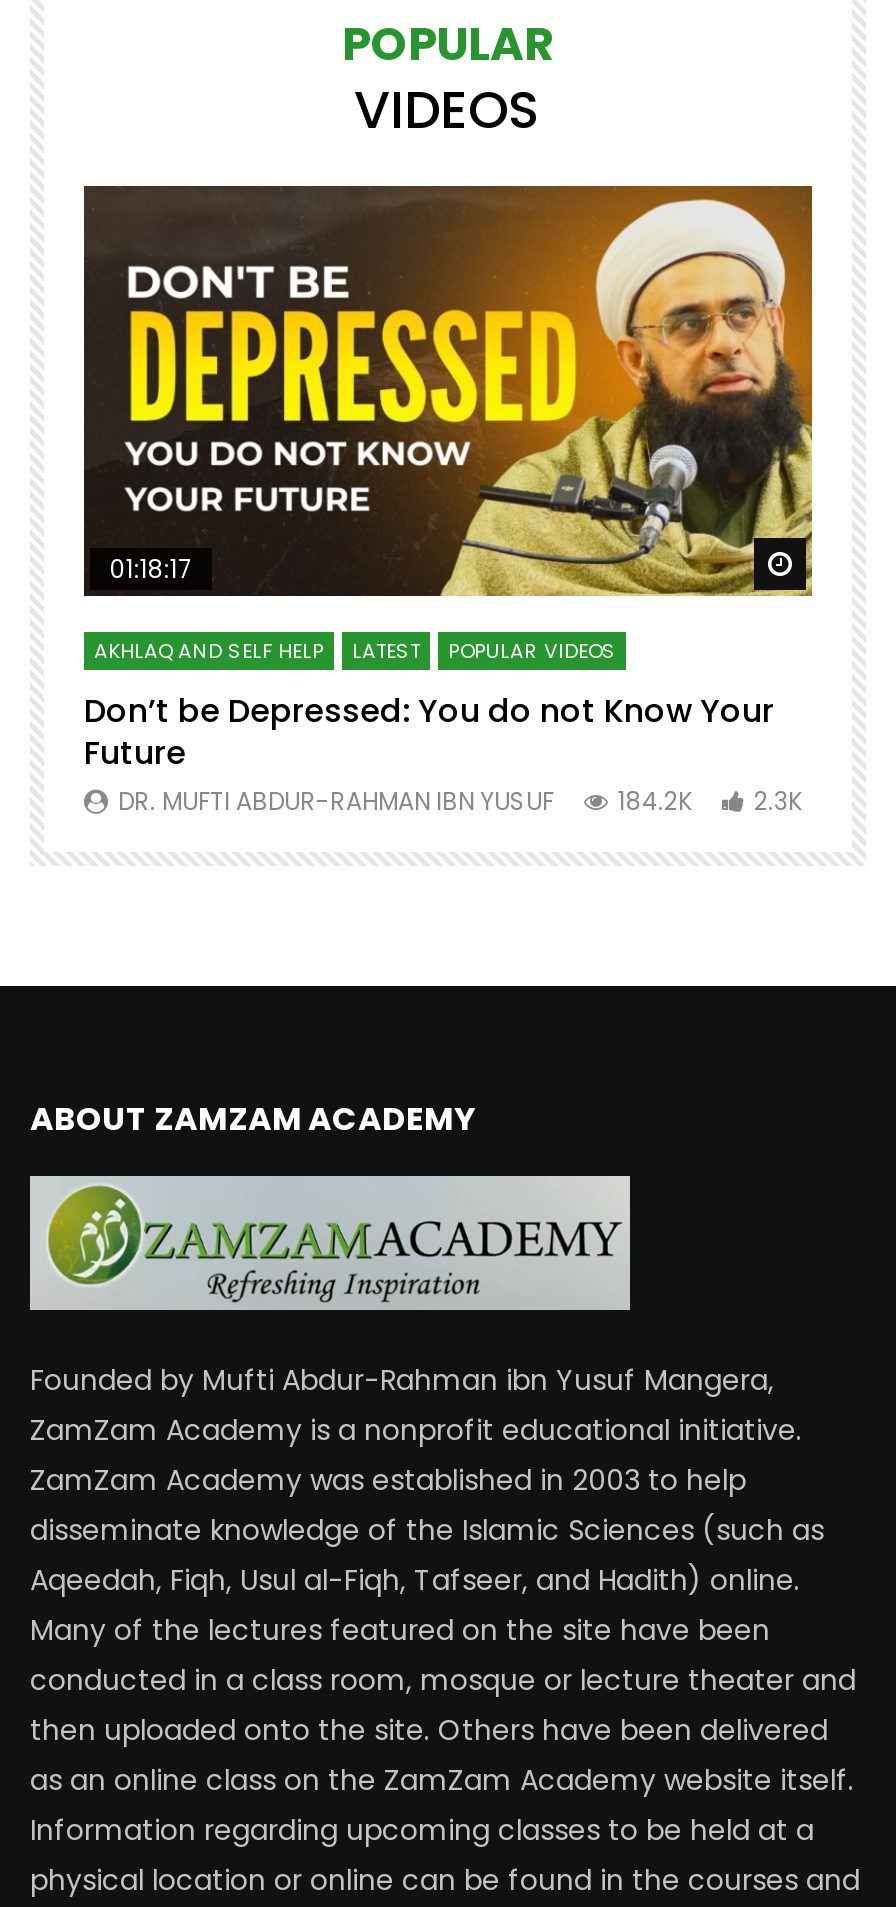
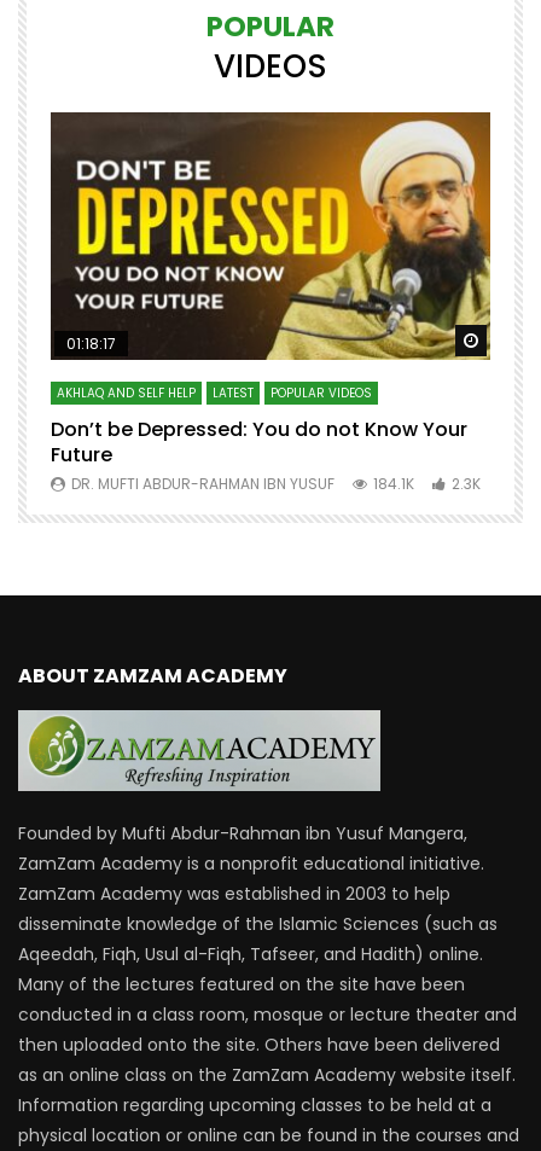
[118,784,802,818] DR. MUFTI ABDUR-RAHMAN IBN YUSUF 184.2K 2.3K -> [71,474,481,494] DR. MUFTI ABDUR-RAHMAN IBN YUSUF 184.1K 2.3K

